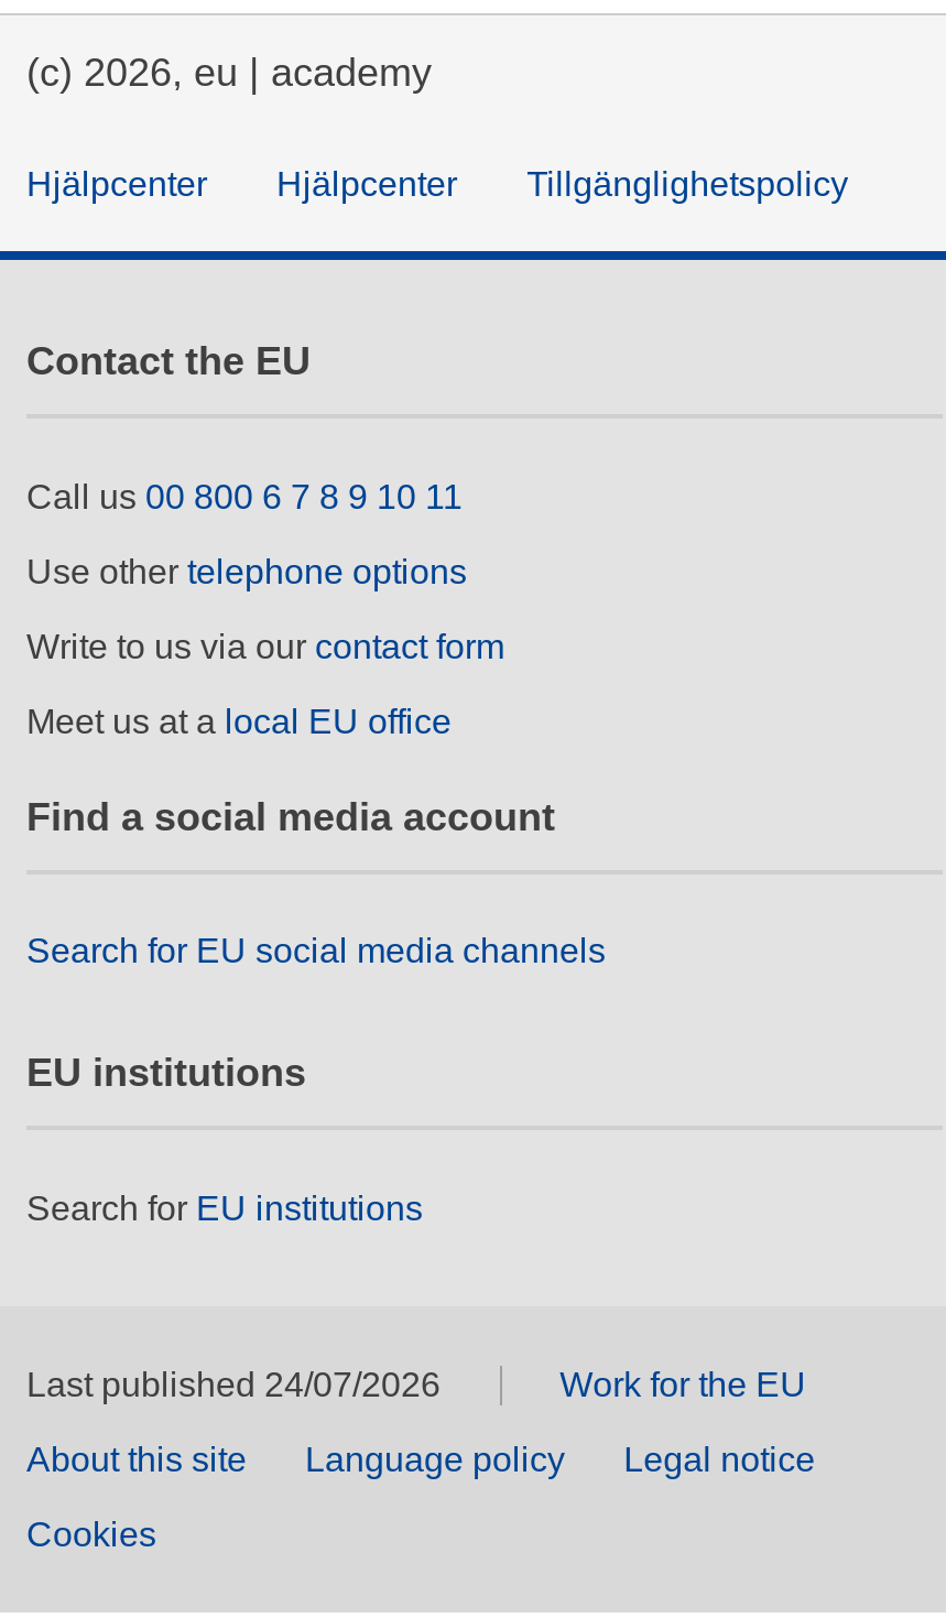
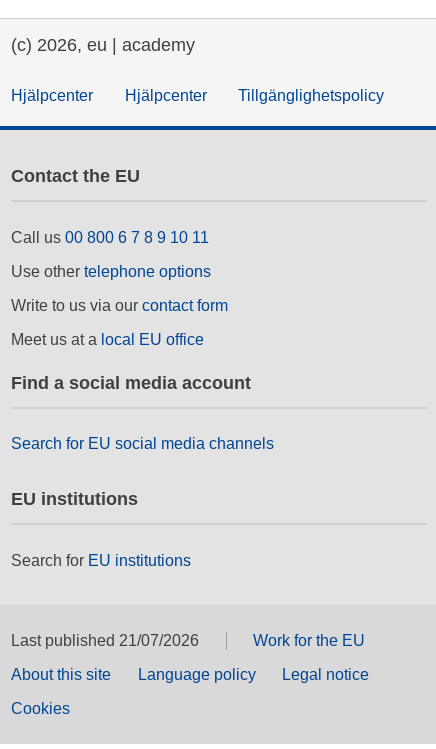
[26,1365,441,1403] Last published 24/07/2026 -> [11,632,199,649] Last published 21/07/2026

